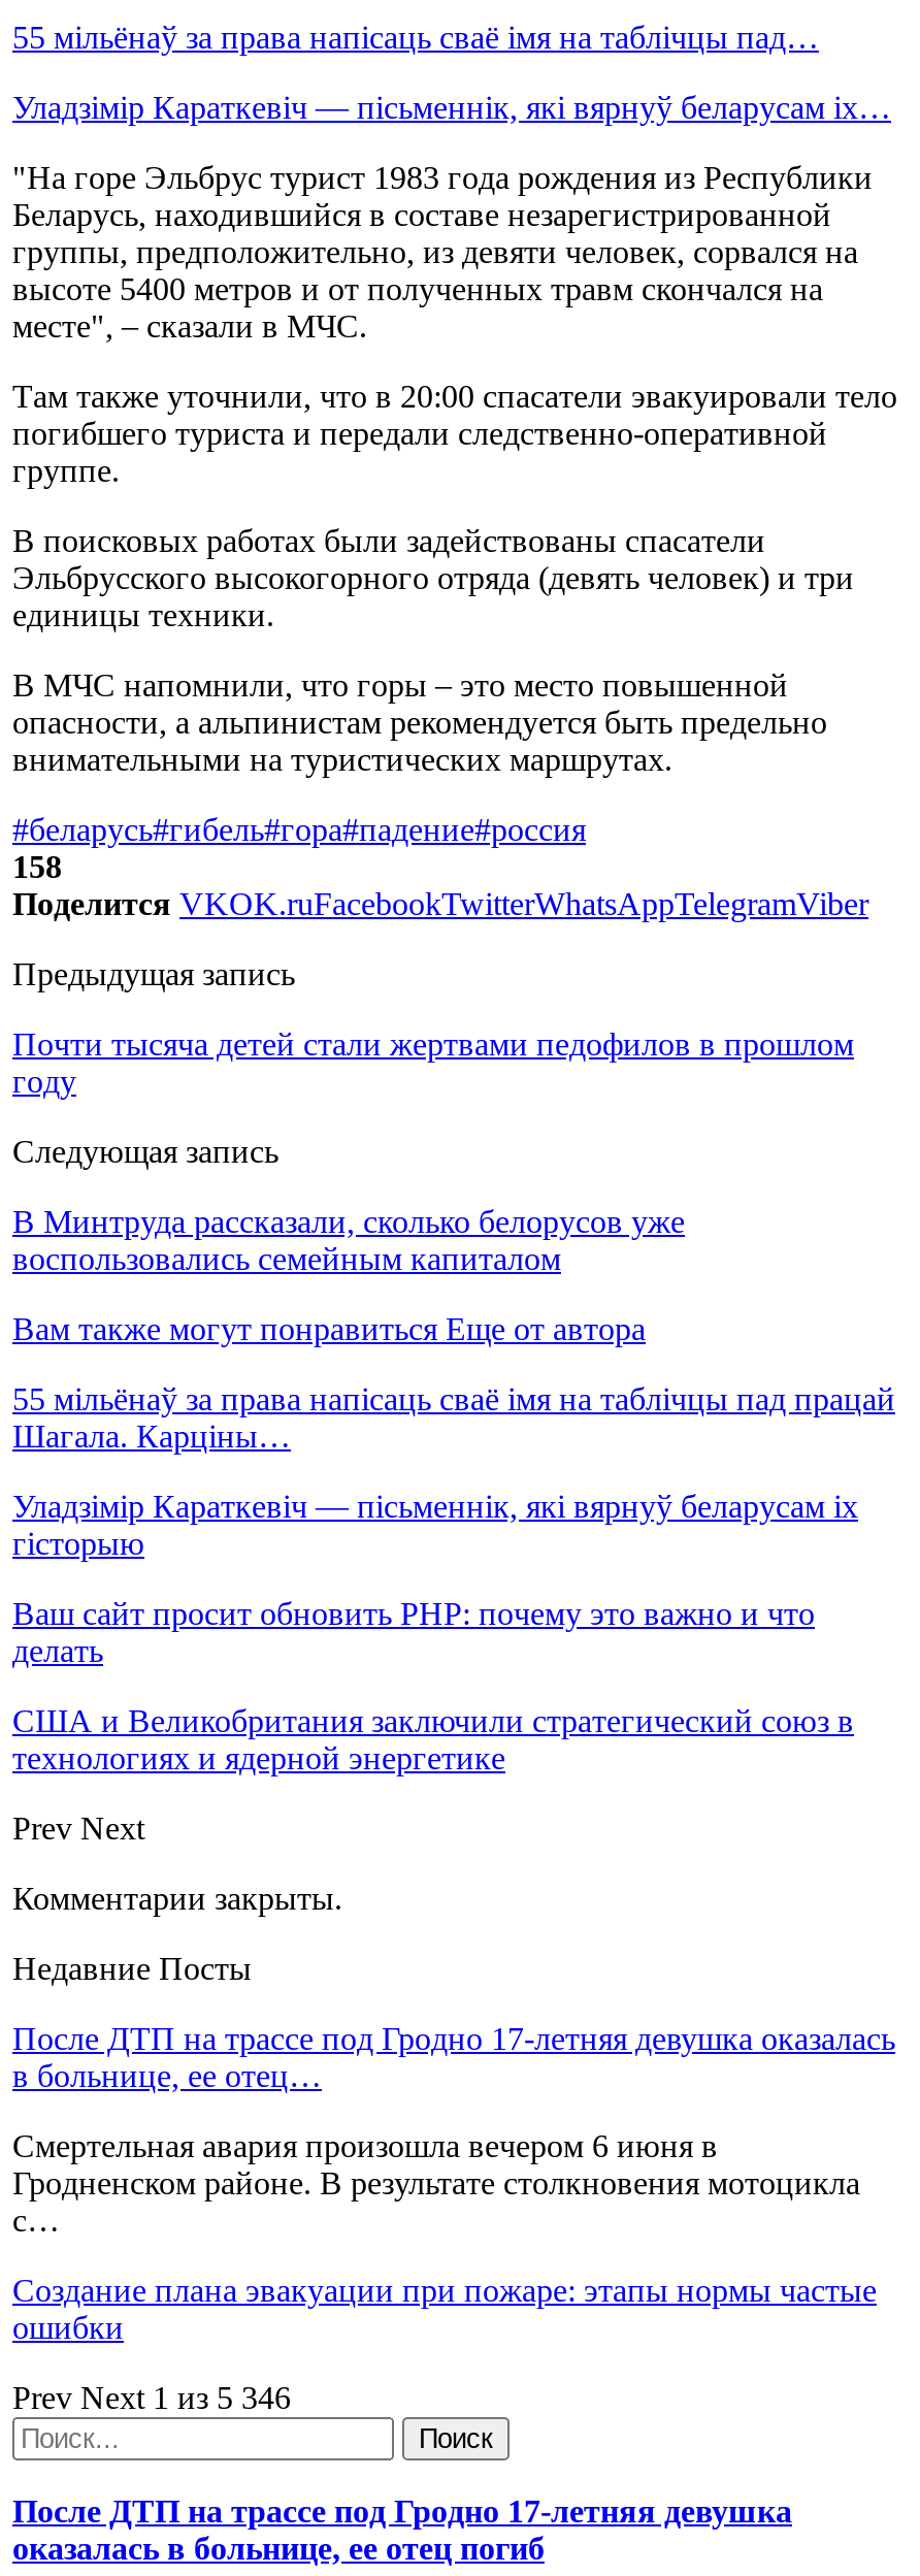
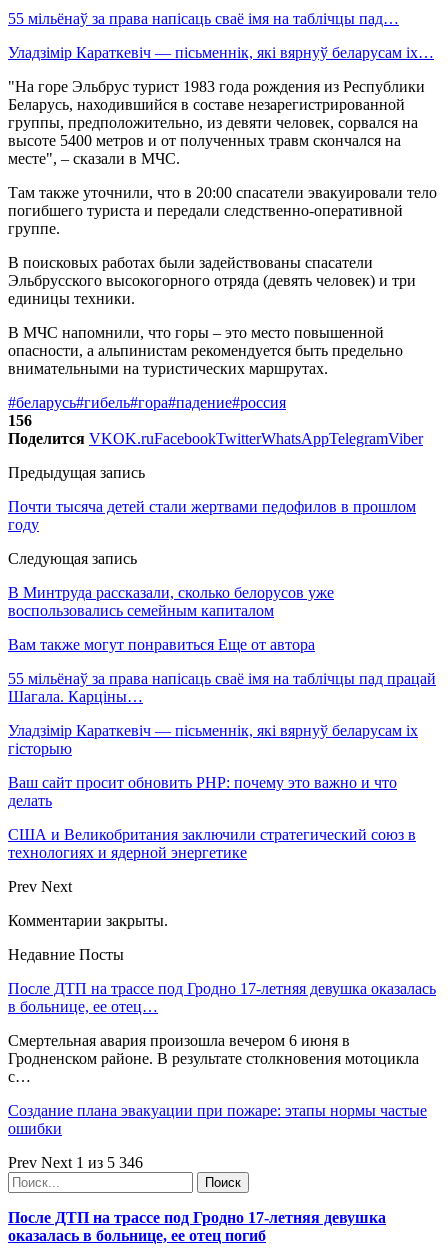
[12,849,62,884] 158 -> [8,412,32,429] 156

